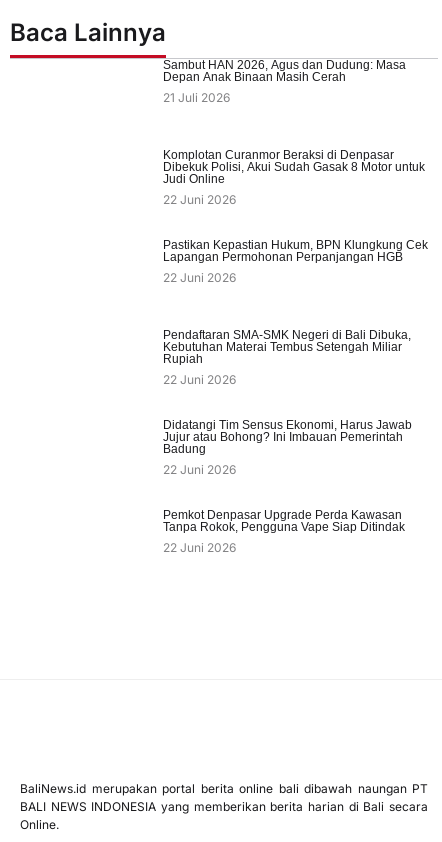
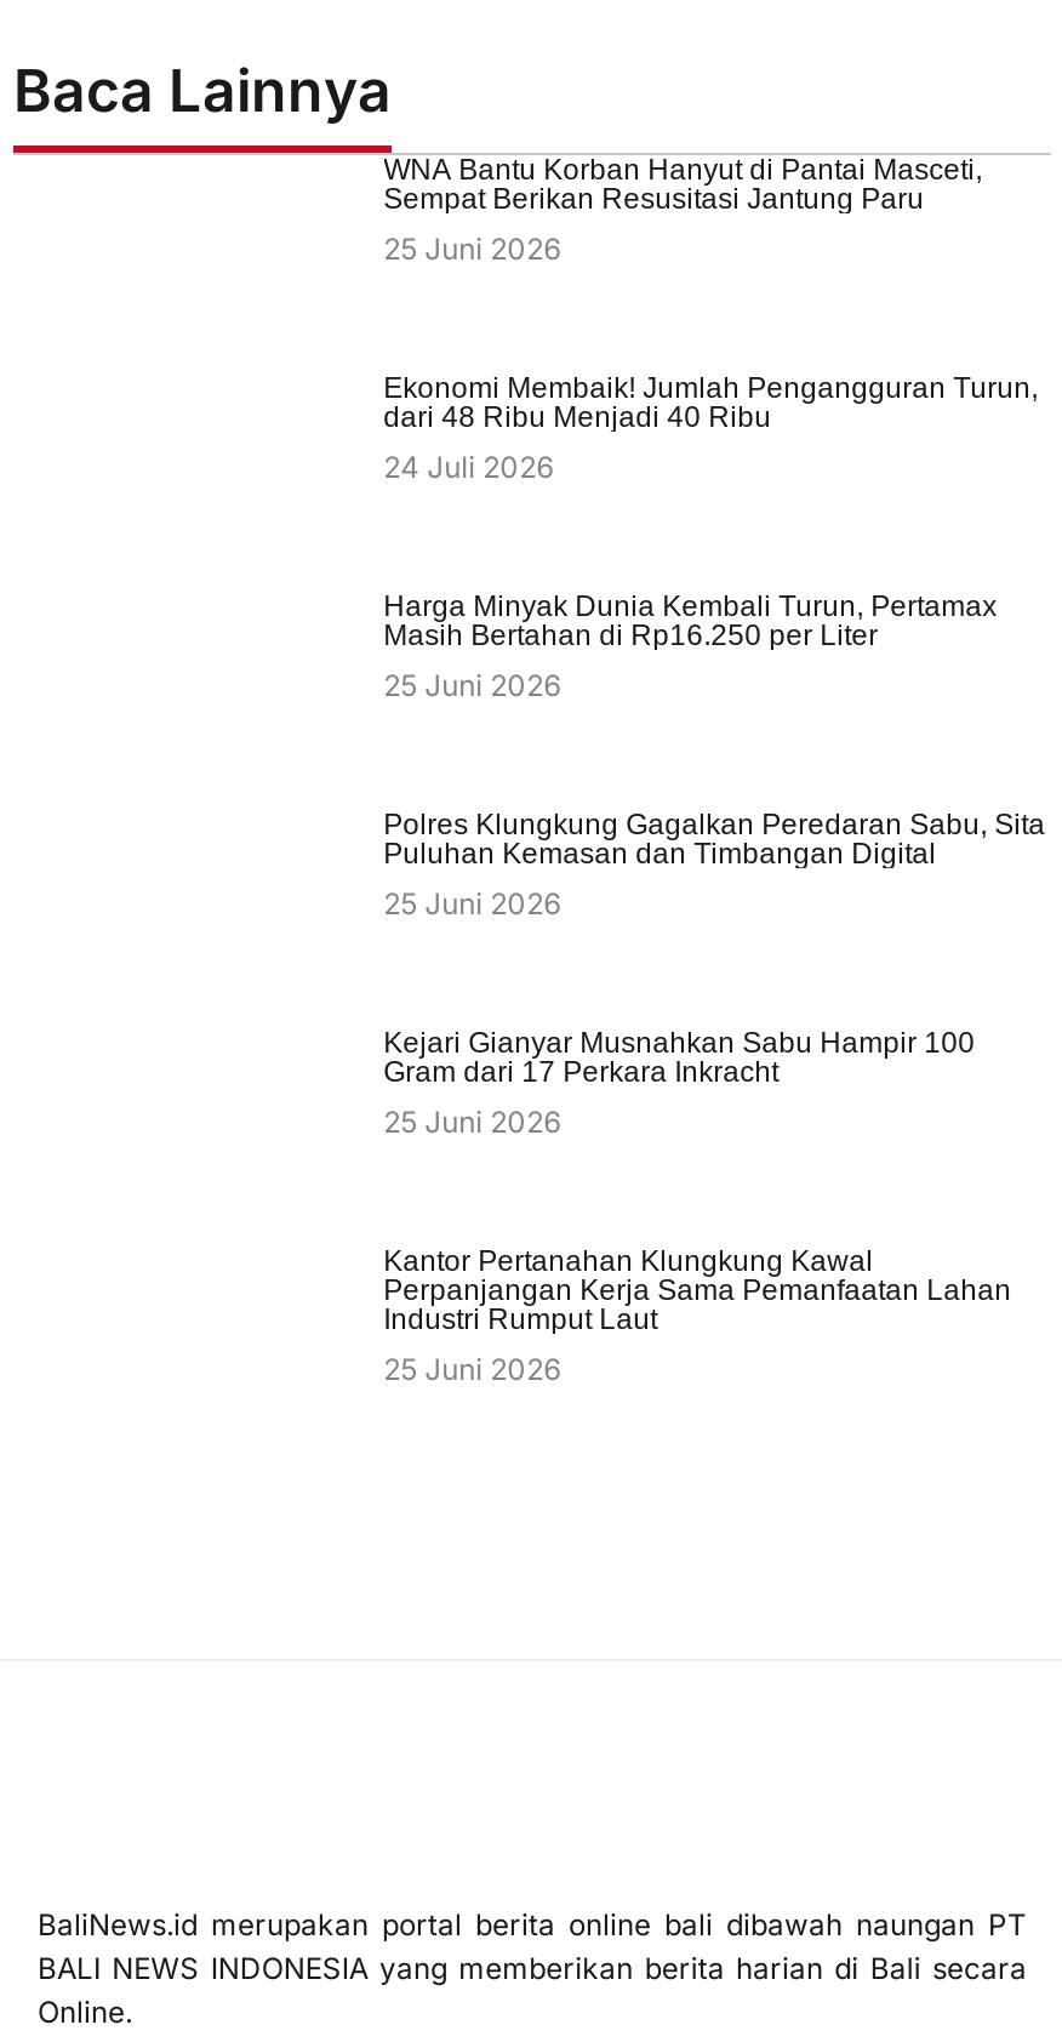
[163,58,406,105] Sambut HAN 2026, Agus dan Dudung: Masa | Depan Anak Binaan Masih Cerah | 21 Juli 2026 -> [384,152,982,266] WNA Bantu Korban Hanyut di Pantai Masceti, | Sempat Berikan Resusitasi Jantung Paru | 25 Juni 2026
[163,148,425,207] Komplotan Curanmor Beraksi di Denpasar | Dibekuk Polisi, Akui Sudah Gasak 8 Motor untuk | Judi Online | 22 Juni 2026 -> [384,370,1038,484] Ekonomi Membaik! Jumlah Pengangguran Turun, | dari 48 Ribu Menjadi 40 Ribu | 24 Juli 2026
[163,238,428,285] Pastikan Kepastian Hukum, BPN Klungkung Cek | Lapangan Permohonan Perpanjangan HGB | 22 Juni 2026 -> [384,588,997,702] Harga Minyak Dunia Kembali Turun, Pertamax | Masih Bertahan di Rp16.250 per Liter | 25 Juni 2026
[163,328,411,387] Pendaftaran SMA-SMK Negeri di Bali Dibuka, | Kebutuhan Materai Tembus Setengah Miliar | Rupiah | 22 Juni 2026 -> [384,807,1046,921] Polres Klungkung Gagalkan Peredaran Sabu, Sita | Puluhan Kemasan dan Timbangan Digital | 25 Juni 2026
[163,418,412,477] Didatangi Tim Sensus Ekonomi, Harus Jawab | Jujur atau Bohong? Ini Imbauan Pemerintah | Badung | 22 Juni 2026 -> [384,1025,975,1139] Kejari Gianyar Musnahkan Sabu Hampir 100 | Gram dari 17 Perkara Inkracht | 25 Juni 2026
[163,508,405,555] Pemkot Denpasar Upgrade Perda Kawasan | Tanpa Rokok, Pengguna Vape Siap Ditindak | 22 Juni 2026 -> [384,1243,1012,1386] Kantor Pertanahan Klungkung Kawal | Perpanjangan Kerja Sama Pemanfaatan Lahan | Industri Rumput Laut | 25 Juni 2026

